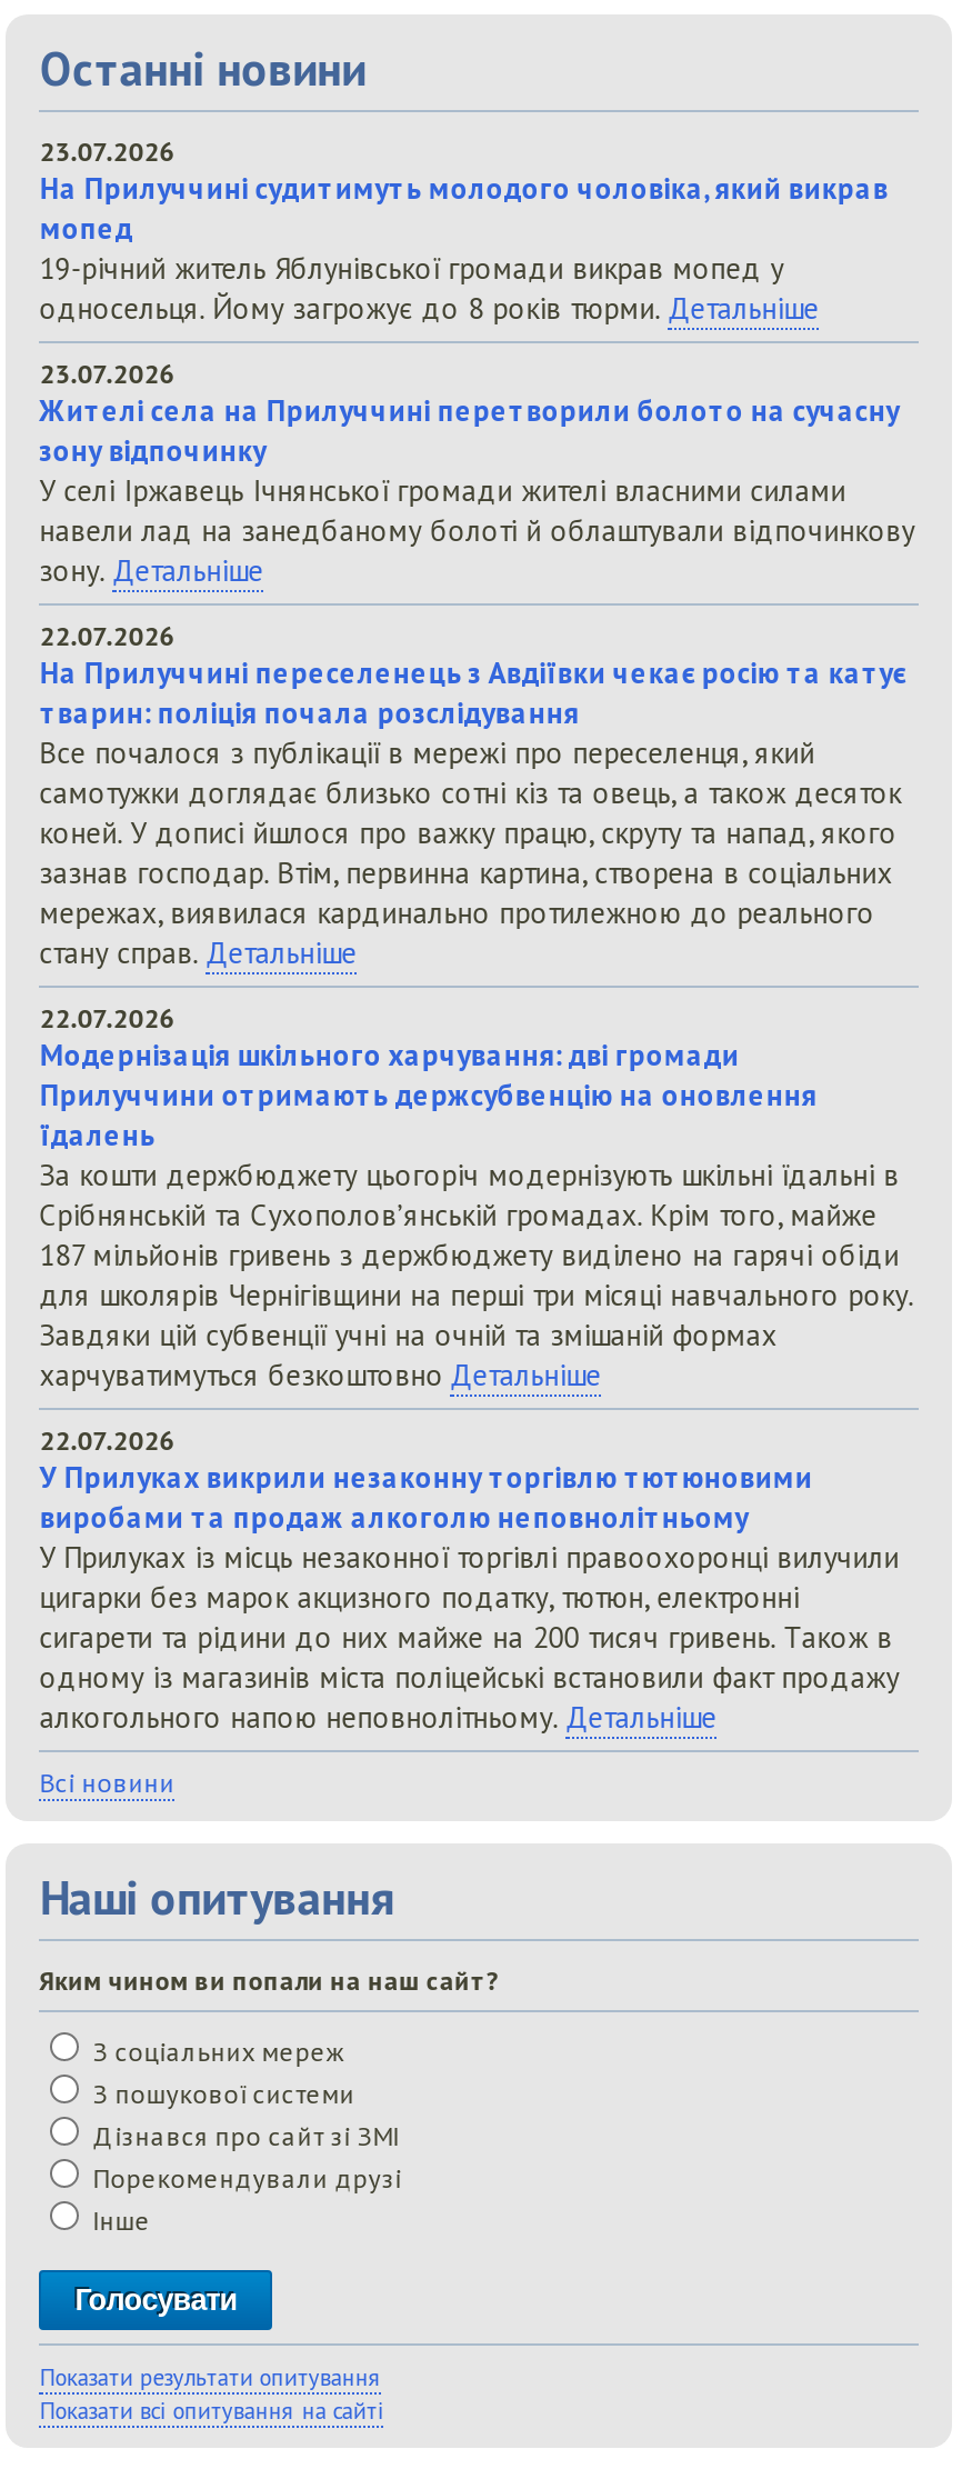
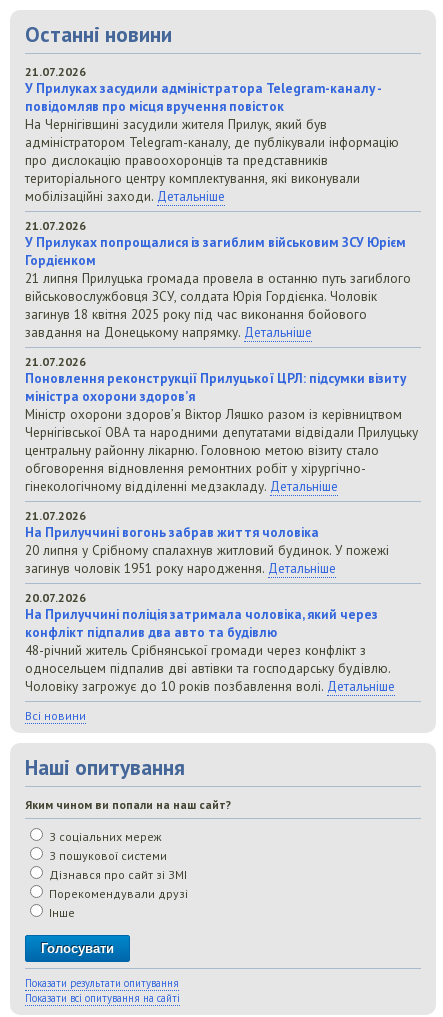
[39,134,888,328] 23.07.2026 | На Прилуччині судитимуть молодого чоловіка, який викрав | мопед | 19-річний житель Яблунівської громади викрав мопед у | односельця. Йому загрожує до 8 років тюрми. Детальніше -> [25,64,399,205] 21.07.2026 | У Прилуках засудили адміністратора Telegram-каналу - | повідомляв про місця вручення повісток | На Чернігівщині засудили жителя Прилук, який був | адміністратором Telegram-каналу, де публікували інформацію | про дислокацію правоохоронців та представників | територіального центру комплектування, які виконували | мобілізаційні заходи. Детальніше
[39,357,915,590] 23.07.2026 | Жителі села на Прилуччині перетворили болото на сучасну | зону відпочинку | У селі Іржавець Ічнянської громади жителі власними силами | навели лад на занедбаному болоті й облаштували відпочинкову | зону. Детальніше -> [25,218,411,341] 21.07.2026 | У Прилуках попрощалися із загиблим військовим ЗСУ Юрієм | Гордієнком | 21 липня Прилуцька громада провела в останню путь загиблого | військовослужбовця ЗСУ, солдата Юрія Гордієнка. Чоловік | загинув 18 квітня 2025 року під час виконання бойового | завдання на Донецькому напрямку. Детальніше
[39,619,906,972] 22.07.2026 | На Прилуччині переселенець з Авдіївки чекає росію та катує | тварин: поліція почала розслідування | Все почалося з публікації в мережі про переселенця, який | самотужки доглядає близько сотні кіз та овець, а також десяток | коней. У дописі йшлося про важку працю, скруту та напад, якого | зазнав господар. Втім, первинна картина, створена в соціальних | мережах, виявилася кардинально протилежною до реального | стану справ. Детальніше -> [25,354,418,495] 21.07.2026 | Поновлення реконструкції Прилуцької ЦРЛ: підсумки візиту | міністра охорони здоров’я | Міністр охорони здоров’я Віктор Ляшко разом із керівництвом | Чернігівської ОВА та народними депутатами відвідали Прилуцьку | центральну районну лікарню. Головною метою візиту стало | обговорення відновлення ремонтних робіт у хірургічно- | гінекологічному відділенні медзакладу. Детальніше
[39,1001,912,1395] 22.07.2026 | Модернізація шкільного харчування: дві громади | Прилуччини отримають держсубвенцію на оновлення | їдалень | За кошти держбюджету цьогоріч модернізують шкільні їдальні в | Срібнянській та Сухополов’янській громадах. Крім того, майже | 187 мільйонів гривень з держбюджету виділено на гарячі обіди | для школярів Чернігівщини на перші три місяці навчального року. | Завдяки цій субвенції учні на очній та змішаній формах | харчуватимуться безкоштовно Детальніше -> [25,508,389,577] 21.07.2026 | На Прилуччині вогонь забрав життя чоловіка | 20 липня у Срібному спалахнув житловий будинок. У пожежі | загинув чоловік 1951 року народження. Детальніше
[39,1423,899,1737] 22.07.2026 | У Прилуках викрили незаконну торгівлю тютюновими | виробами та продаж алкоголю неповнолітньому | У Прилуках із місць незаконної торгівлі правоохоронці вилучили | цигарки без марок акцизного податку, тютюн, електронні | сигарети та рідини до них майже на 200 тисяч гривень. Також в | одному із магазинів міста поліцейські встановили факт продажу | алкогольного напою неповнолітньому. Детальніше -> [25,590,395,695] 20.07.2026 | На Прилуччині поліція затримала чоловіка, який через | конфлікт підпалив два авто та будівлю | 48-річний житель Срібнянської громади через конфлікт з | односельцем підпалив дві автівки та господарську будівлю. | Чоловіку загрожує до 10 років позбавлення волі. Детальніше

